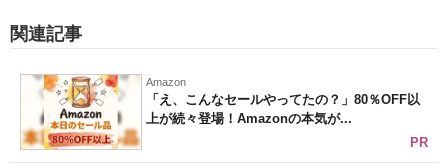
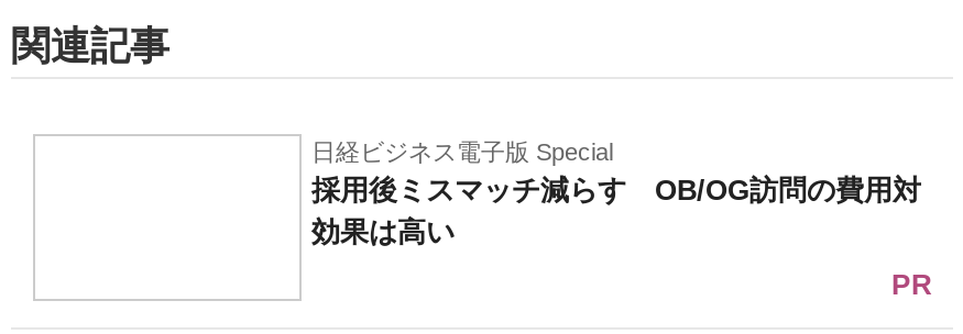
[20,74,141,150] [image] -> none
[146,76,420,126] Amazon | 「え、こんなセールやってたの？」80％OFF以 | 上が続々登場！Amazonの本気が... -> [311,139,921,249] 日経ビジネス電子版 Special | 採用後ミスマッチ減らす OB/OG訪問の費用対 | 効果は高い

